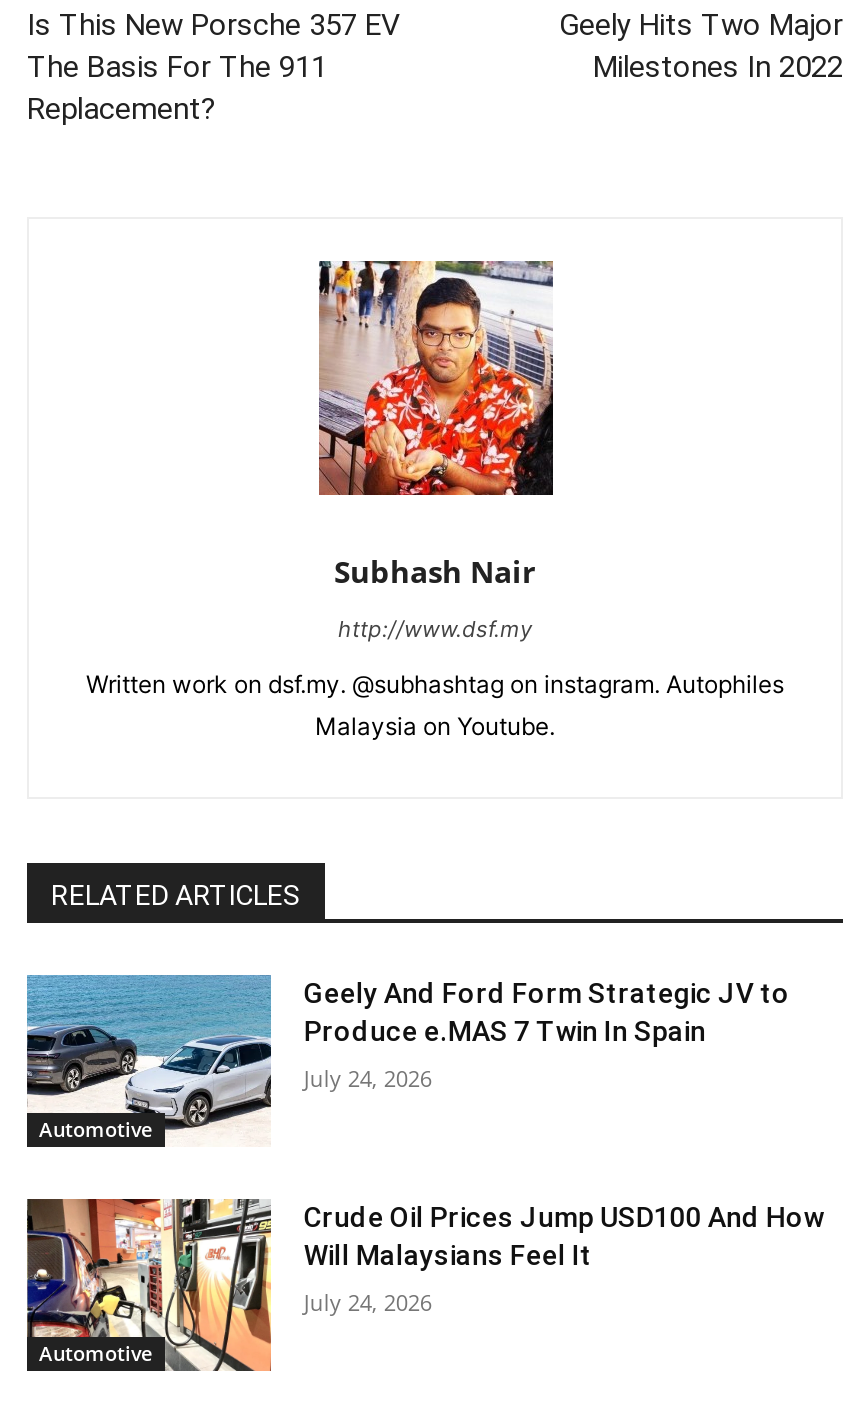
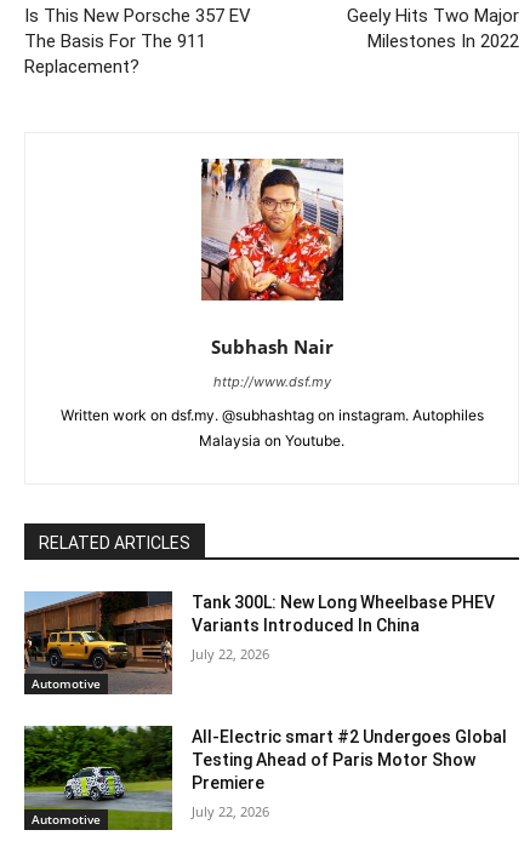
[25,974,790,1148] [image] | Geely And Ford Form Strategic JV to | Produce e.MAS 7 Twin In Spain -> [23,590,495,696] [image] | Tank 300L: New Long Wheelbase PHEV | Variants Introduced In China
[304,1064,432,1094] July 24, 2026 -> [192,644,270,663] July 22, 2026
[25,1196,824,1374] [image] | Crude Oil Prices Jump USD100 And How | Will Malaysians Feel It -> [23,725,507,831] [image] | All-Electric smart #2 Undergoes Global | Testing Ahead of Paris Motor Show | Premiere
[304,1287,432,1317] July 24, 2026 -> [192,803,270,821] July 22, 2026

